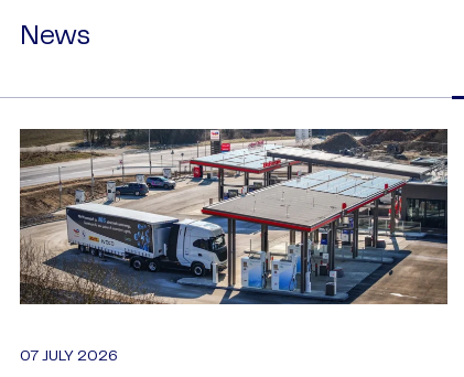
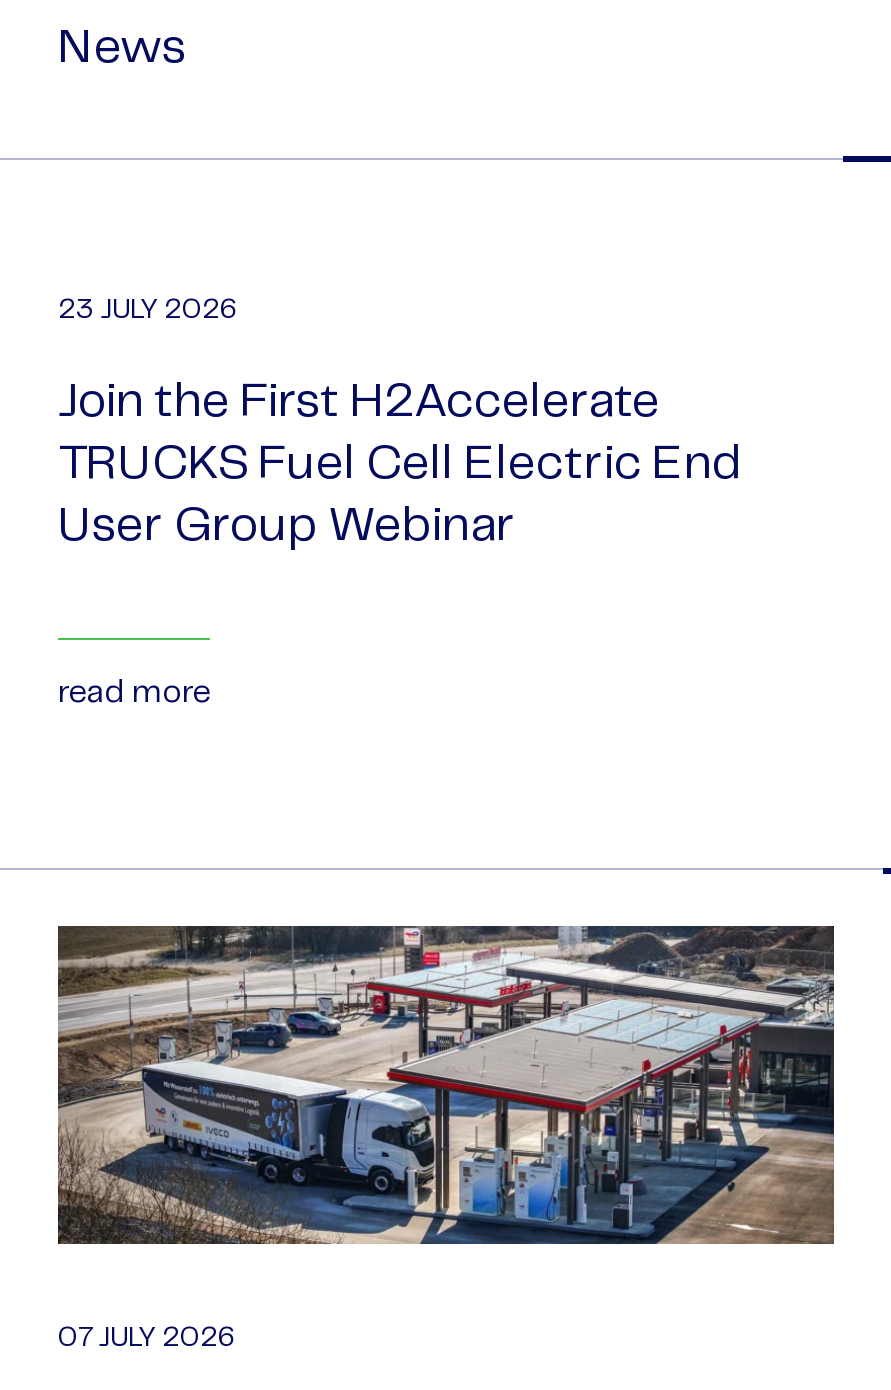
none -> [58,296,742,550] 23 JULY 2026 | Join the First H2Accelerate | TRUCKS Fuel Cell Electric End | User Group Webinar
none -> [58,678,210,708] read more

